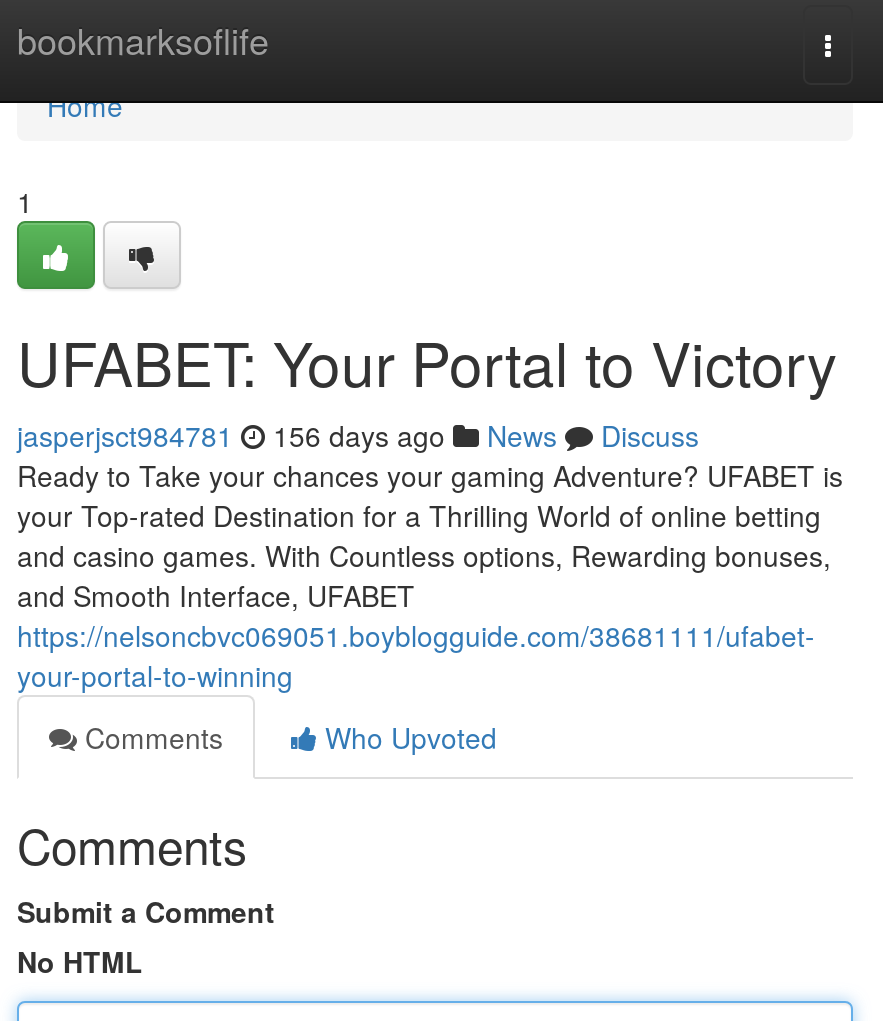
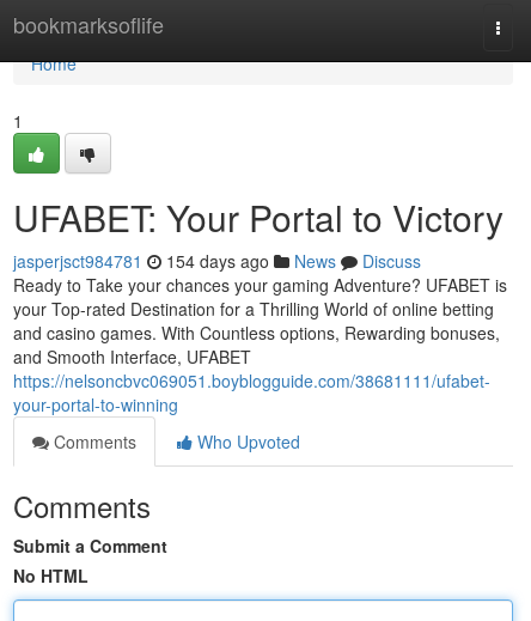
[17,415,699,455] jasperjsct984781 156 days ago News Discuss -> [13,249,421,273] jasperjsct984781 154 days ago News Discuss

